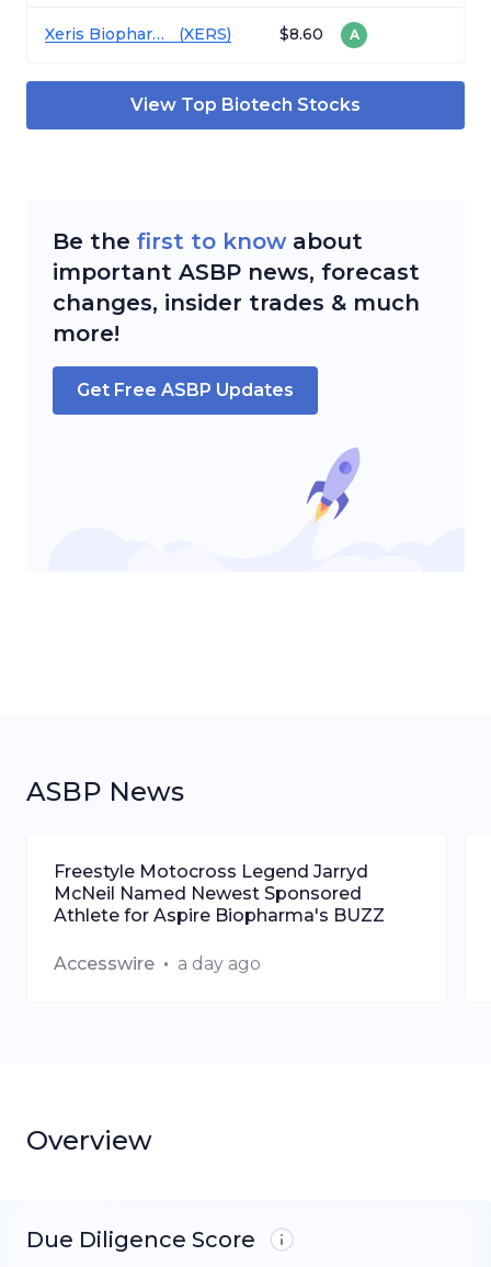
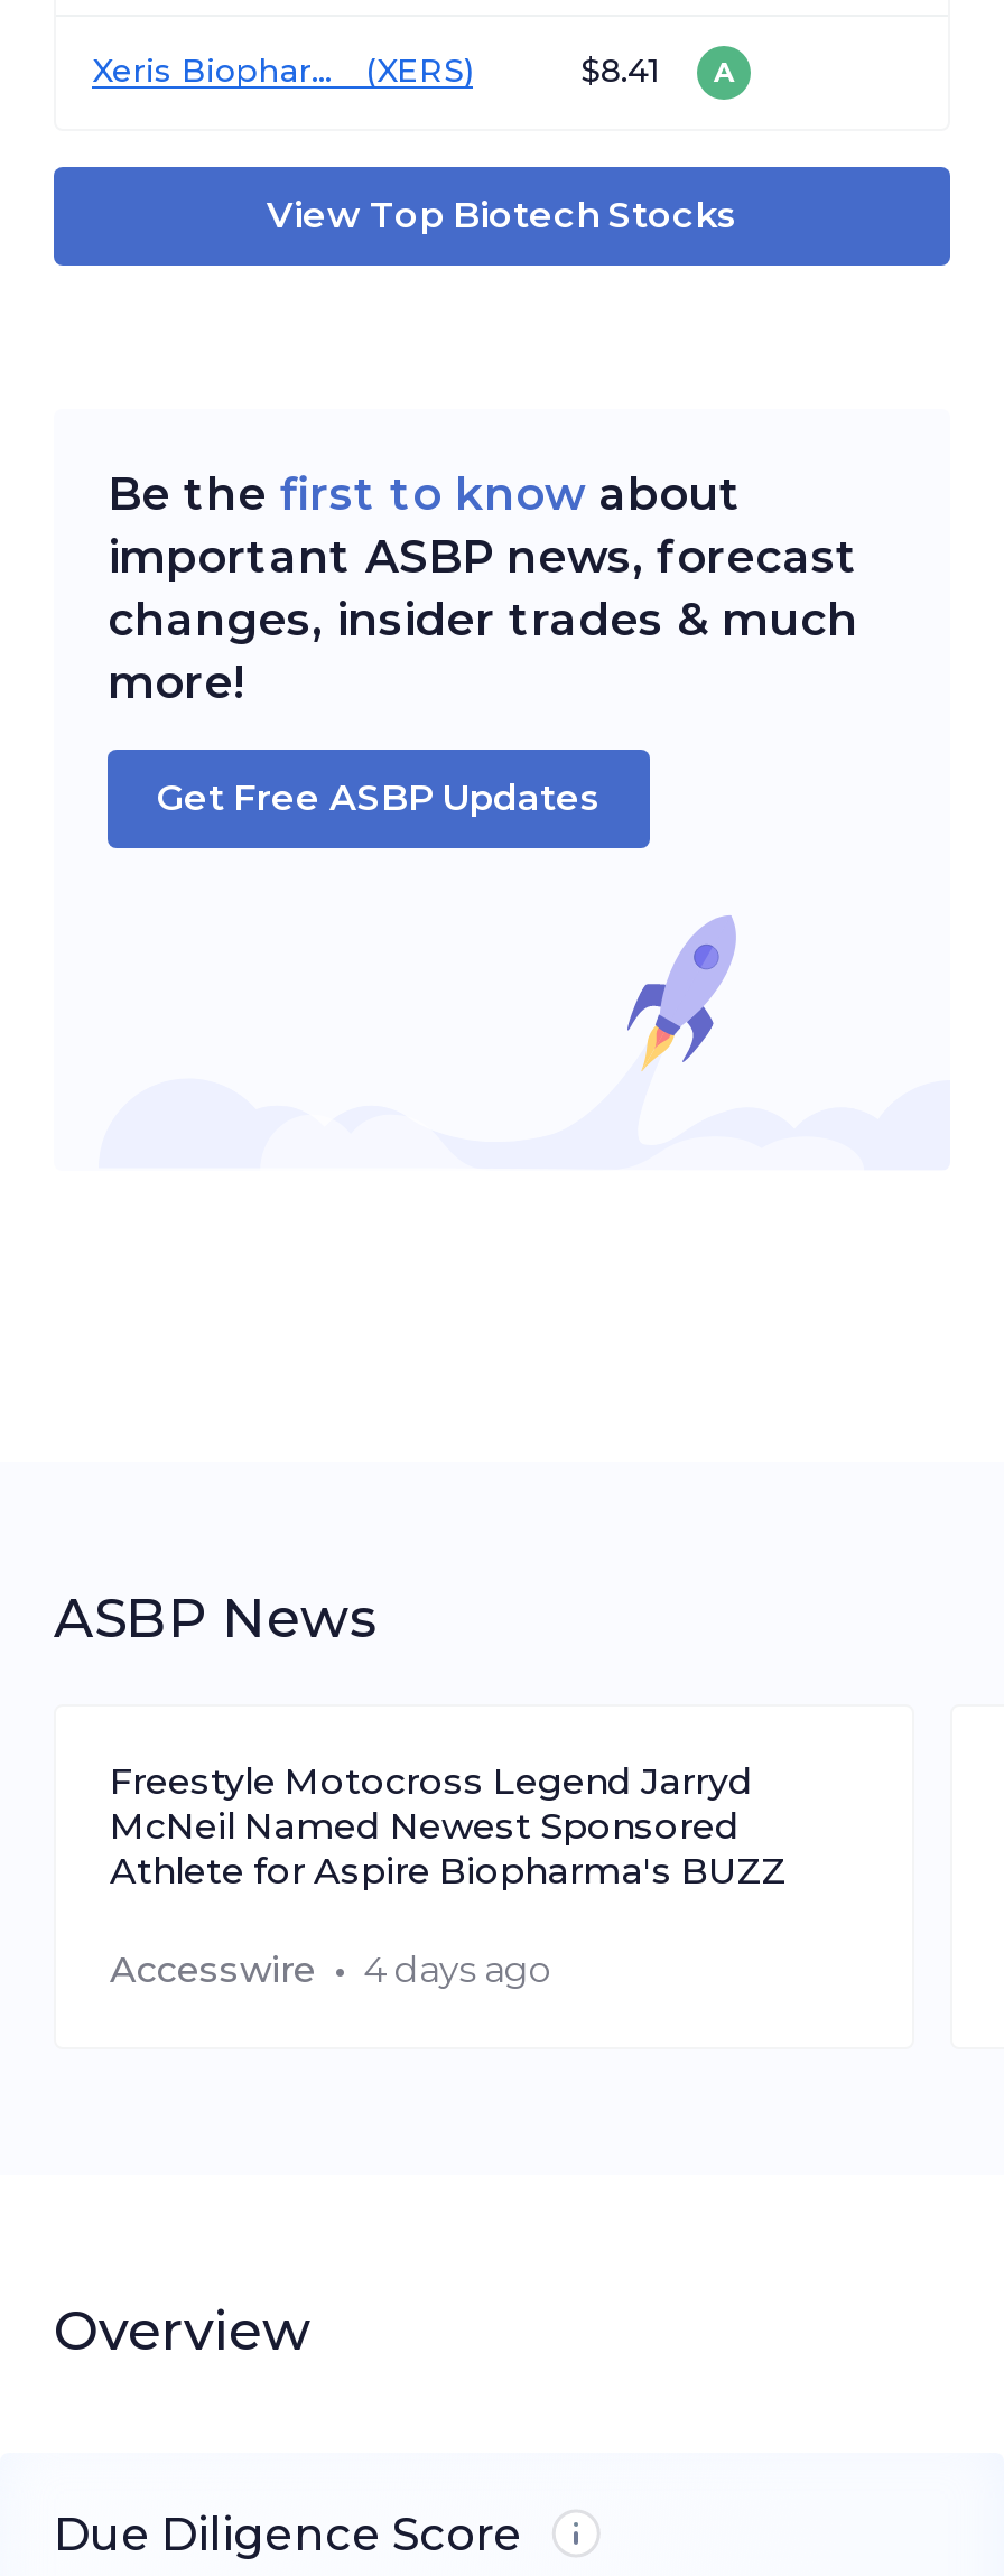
[279,24,359,44] $8.60 A -> [580,50,734,91] $8.41 A
[54,953,261,974] Accesswire • a day ago -> [110,1949,551,1991] Accesswire • 4 days ago

